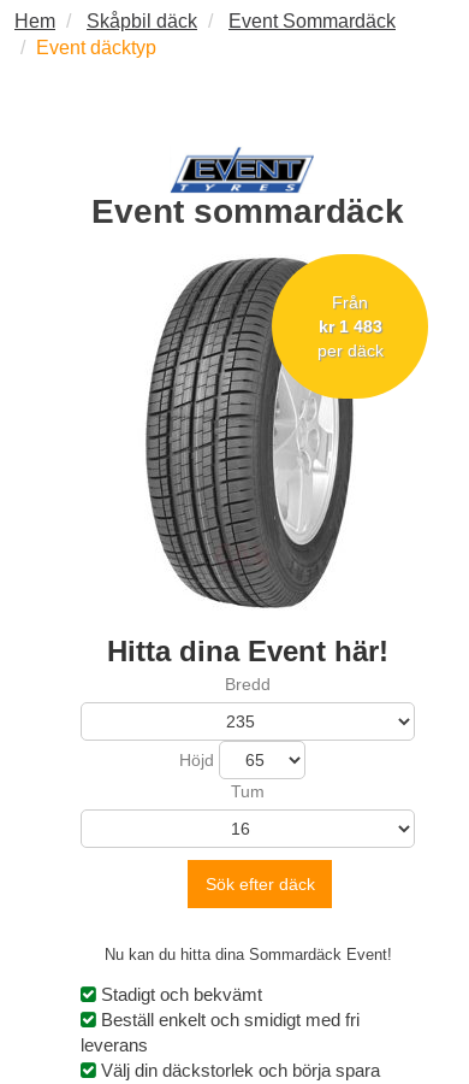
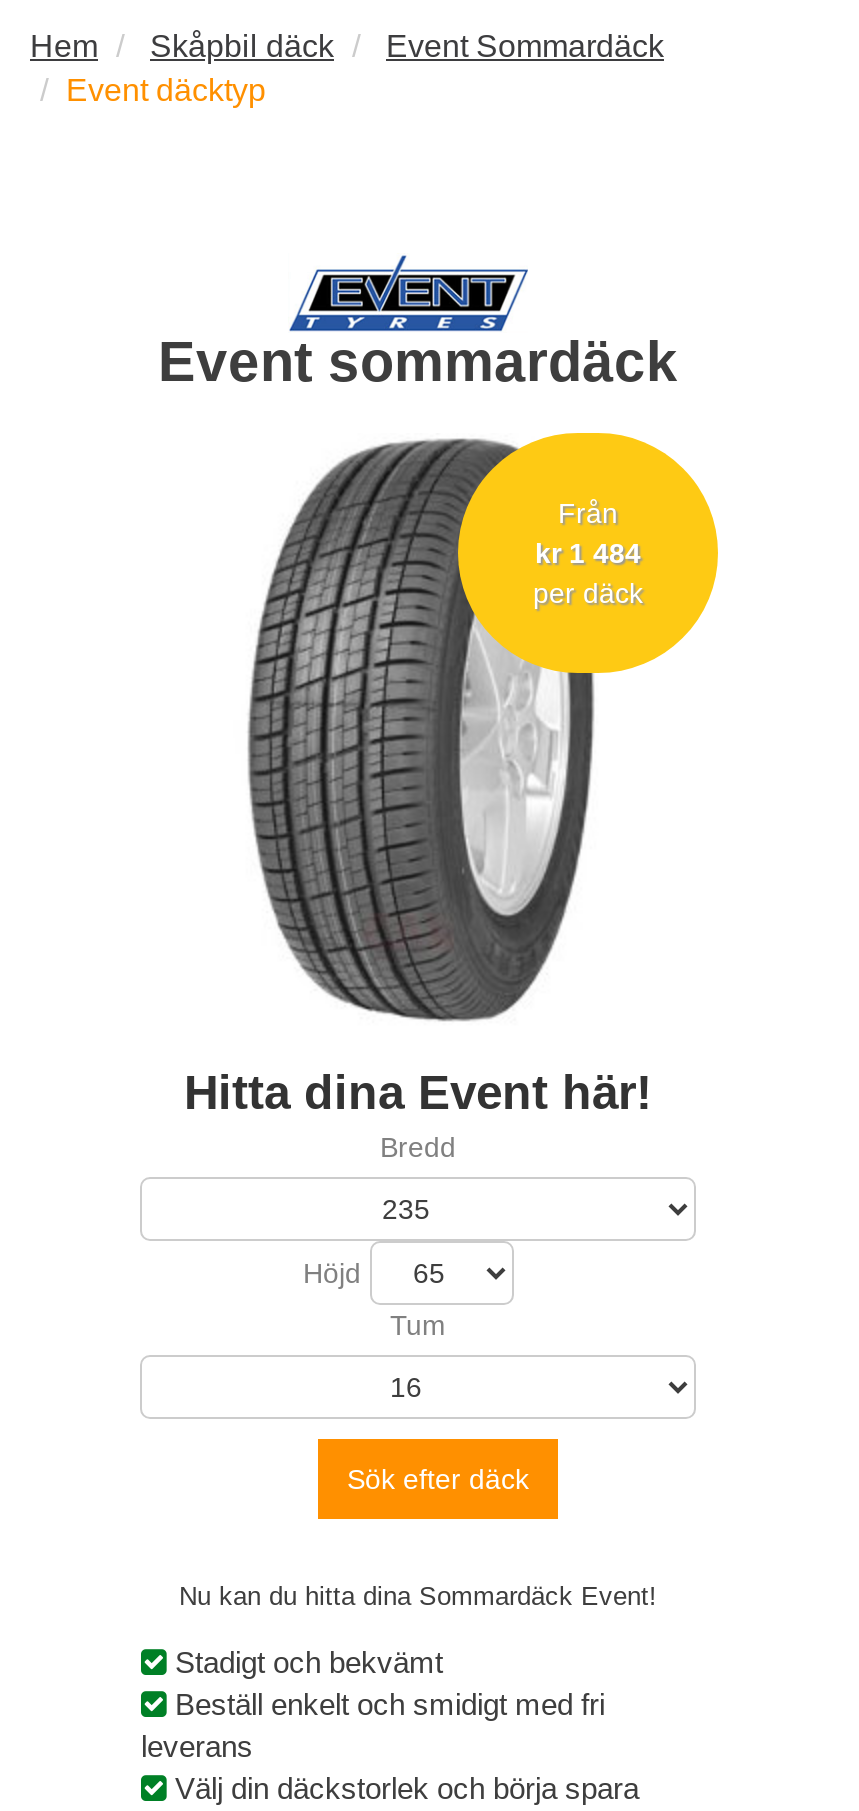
[318,317,382,336] kr 1 483 -> [535,537,641,569] kr 1 484

